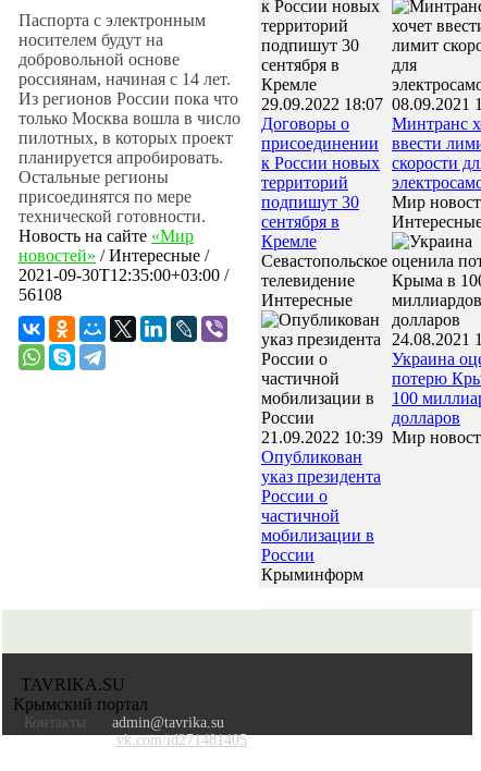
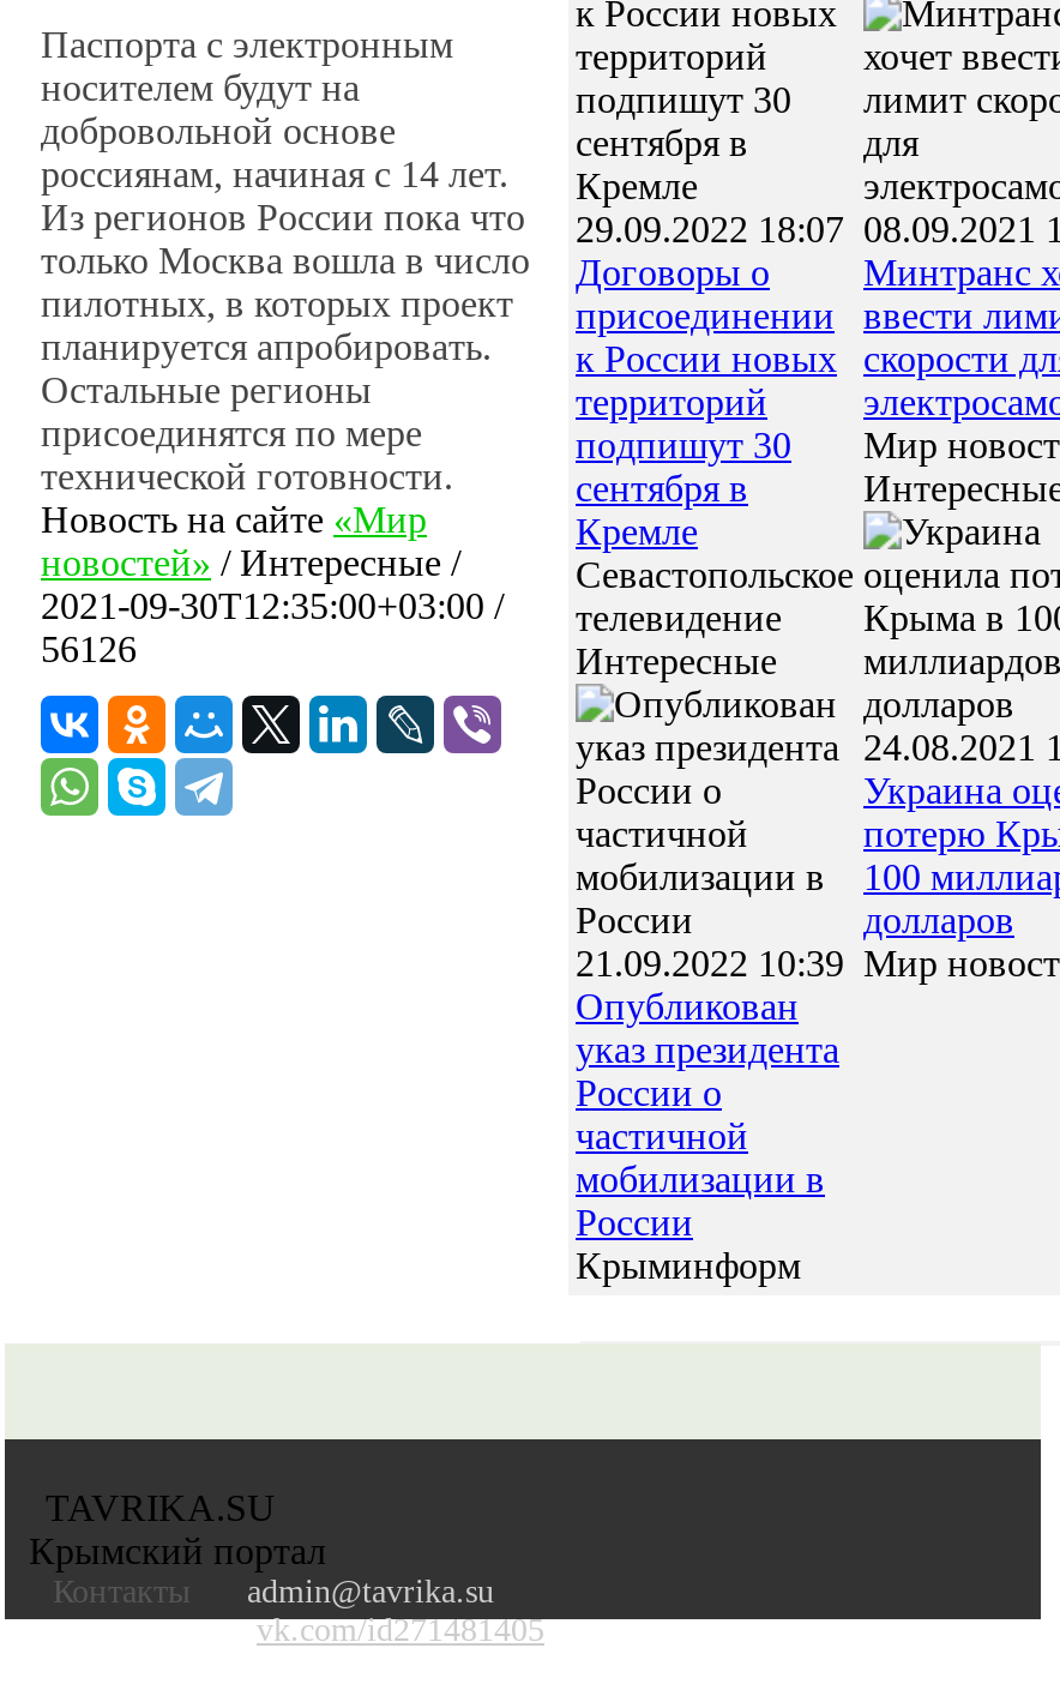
[18,285,62,303] 56108 -> [41,627,137,668] 56126

